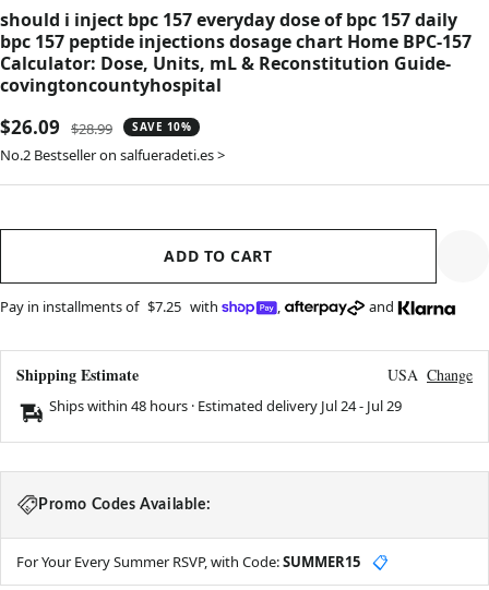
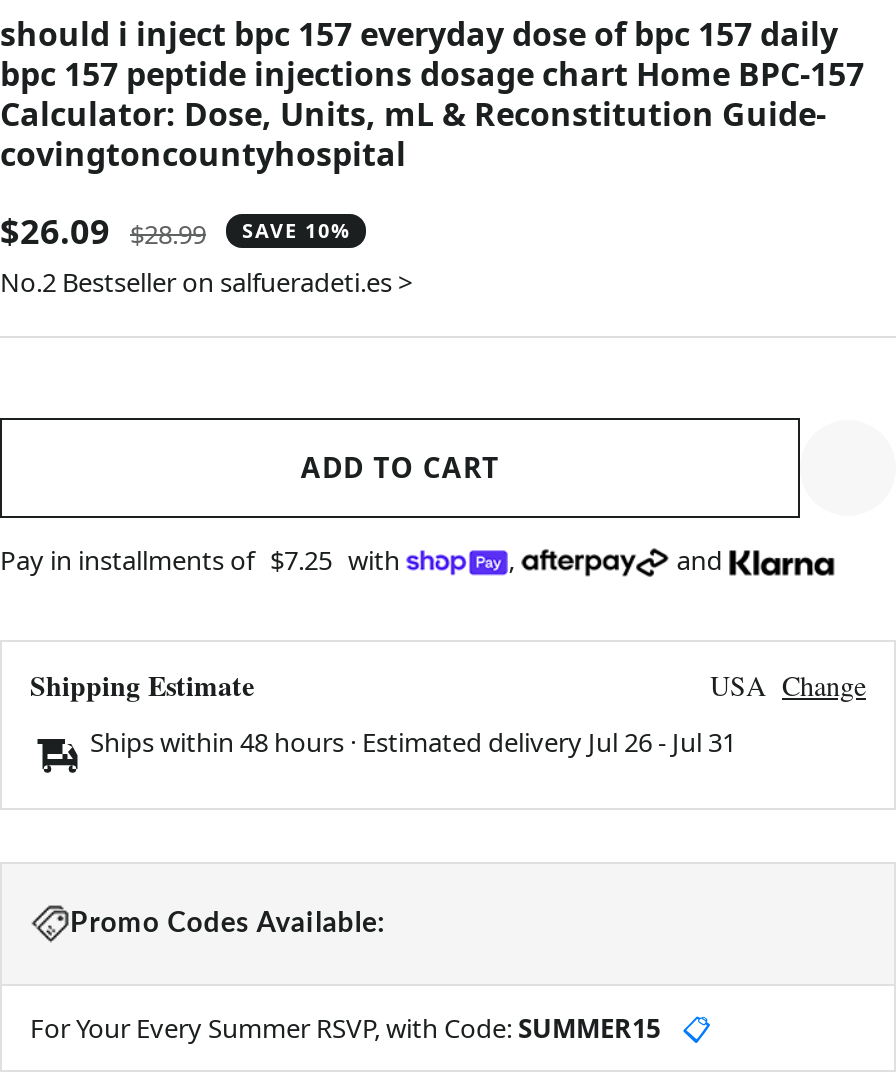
[49,395,402,415] Ships within 48 hours · Estimated delivery Jul 24 - Jul 29 -> [90,723,736,759] Ships within 48 hours · Estimated delivery Jul 26 - Jul 31

